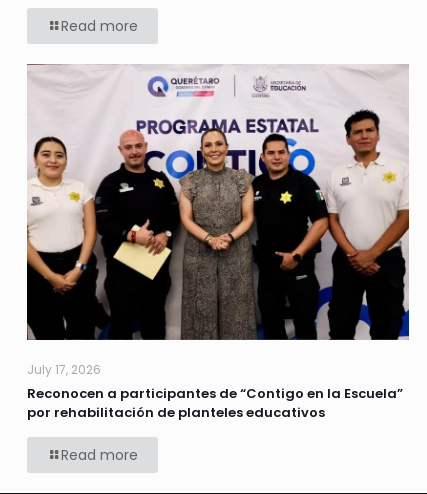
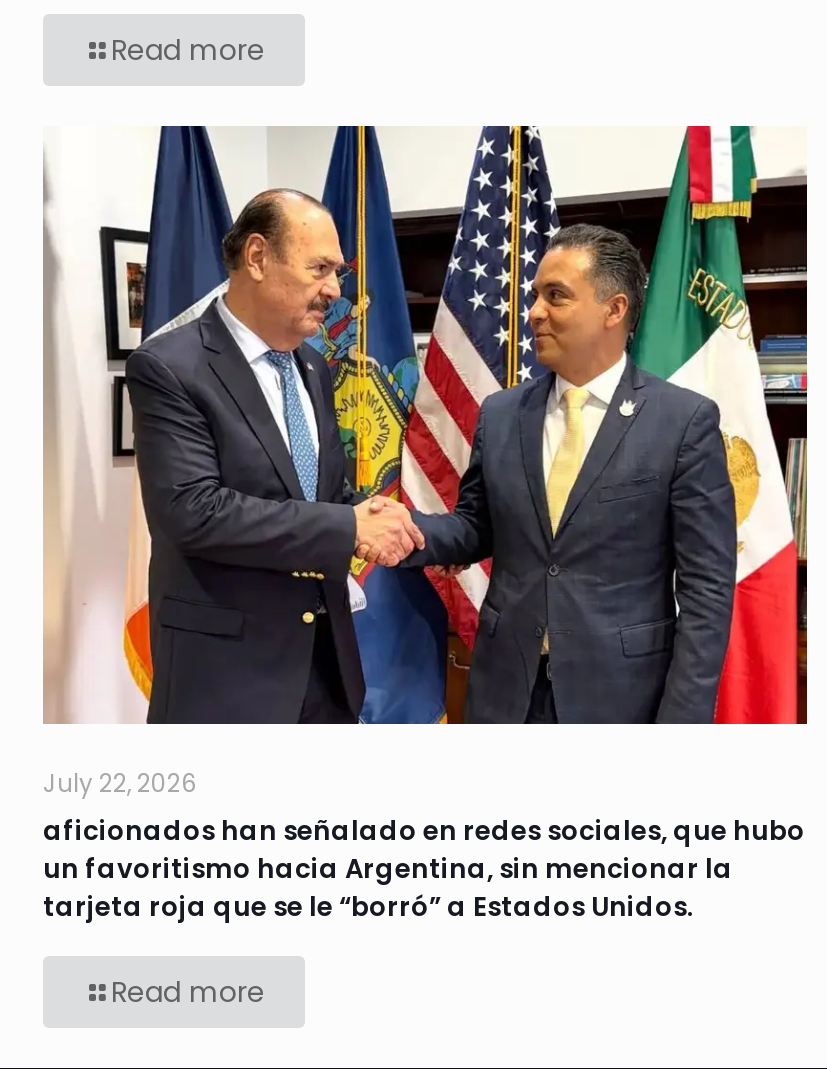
[26,63,410,422] [image] | July 17, 2026 | Reconocen a participantes de “Contigo en la Escuela” | por rehabilitación de planteles educativos -> [43,124,809,925] [image] | July 22, 2026 | aficionados han señalado en redes sociales, que hubo | un favoritismo hacia Argentina, sin mencionar la | tarjeta roja que se le “borró” a Estados Unidos.

